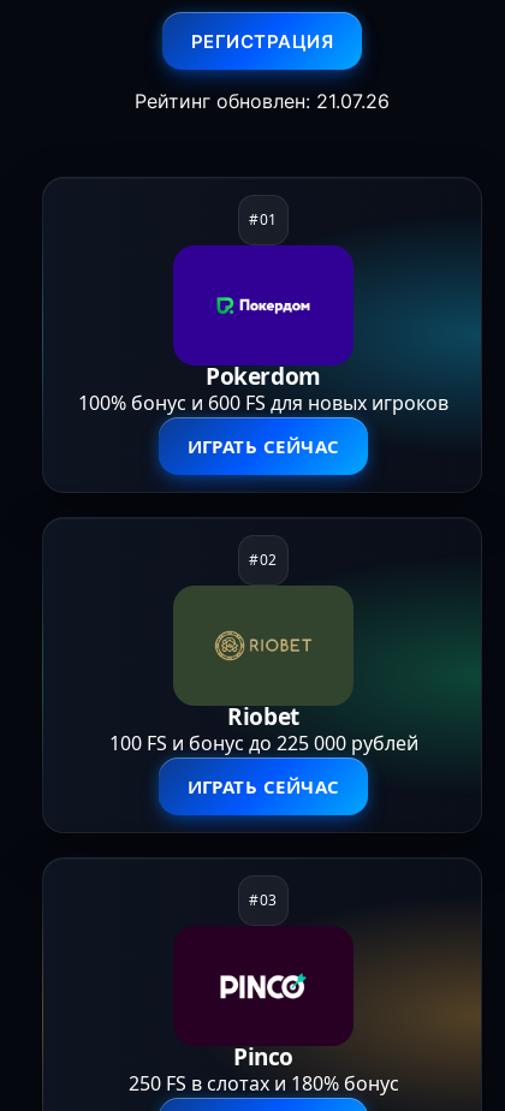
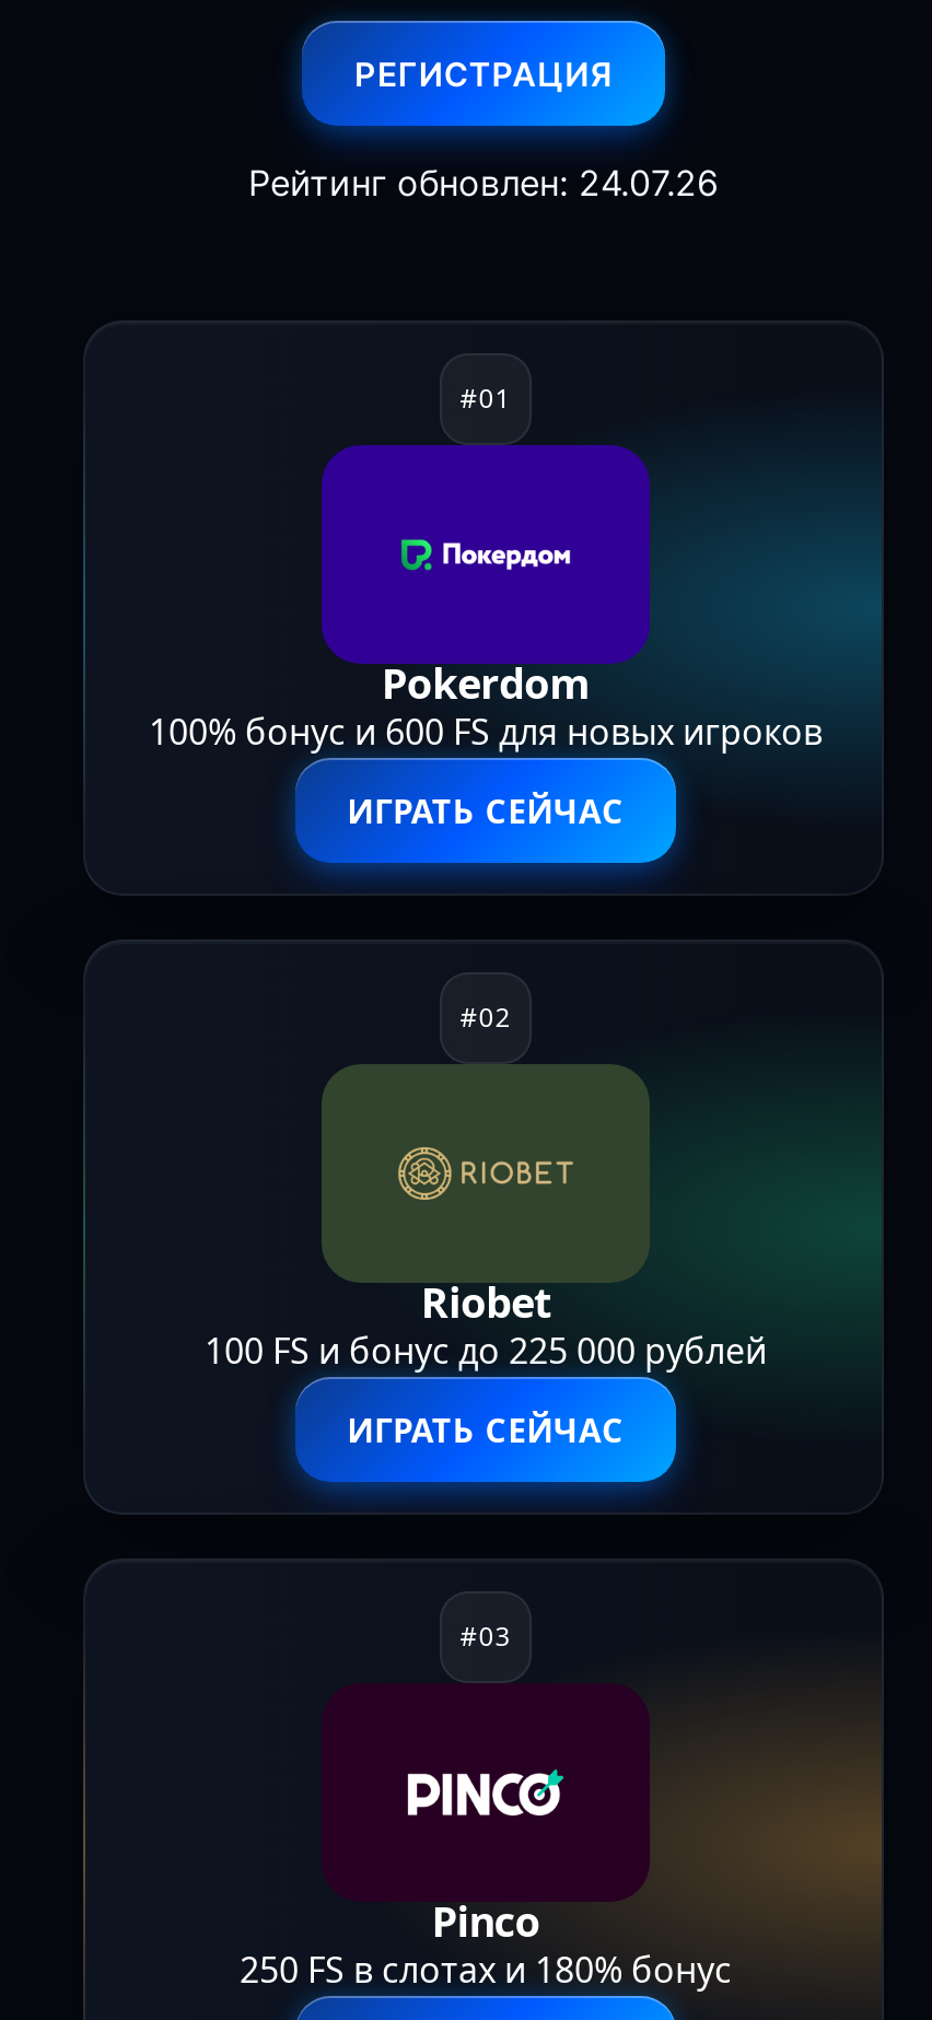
[135,89,390,113] Рейтинг обновлен: 21.07.26 -> [248,161,719,205] Рейтинг обновлен: 24.07.26

